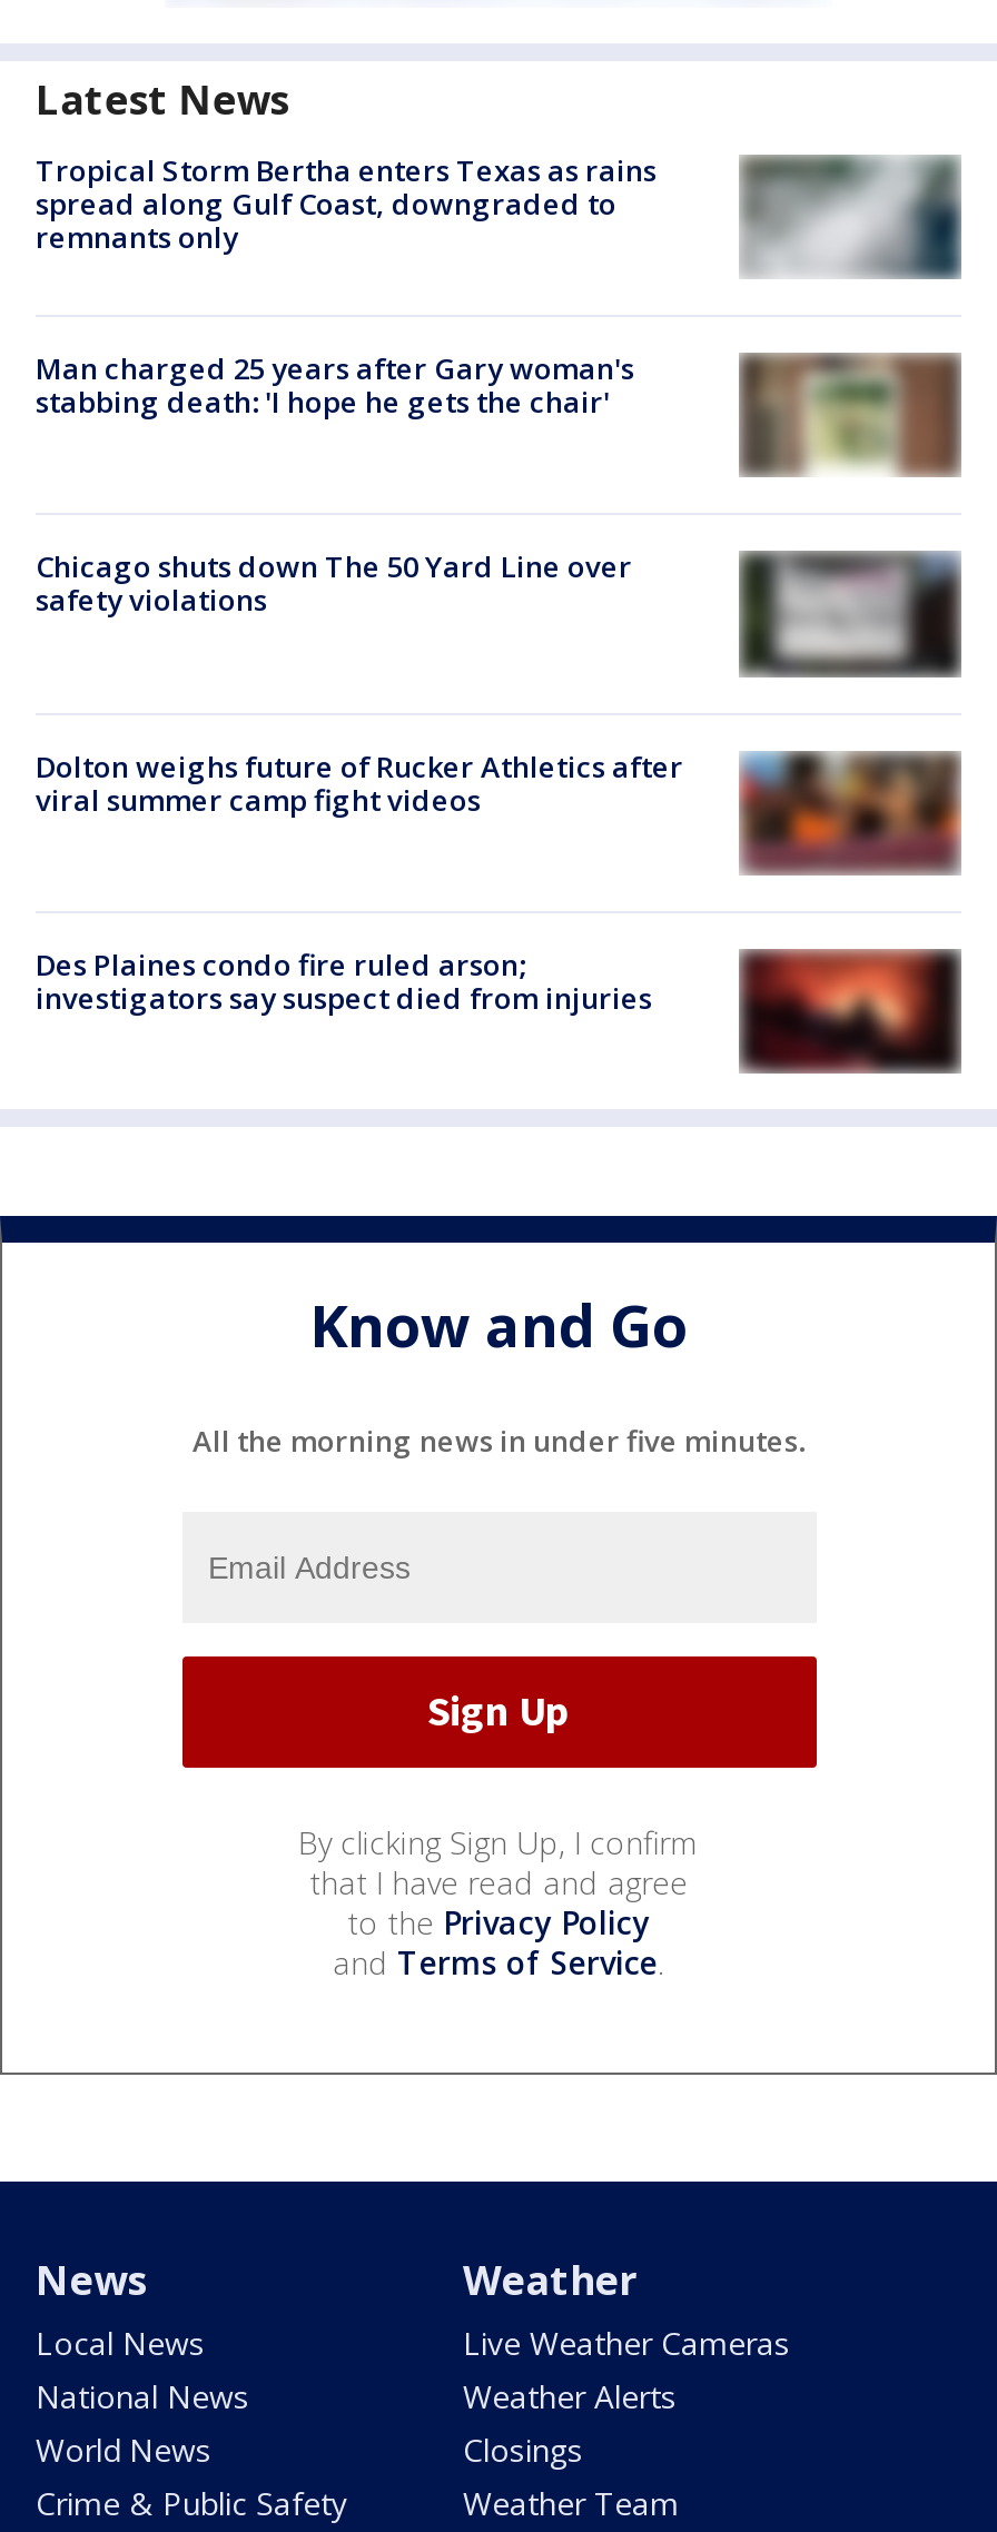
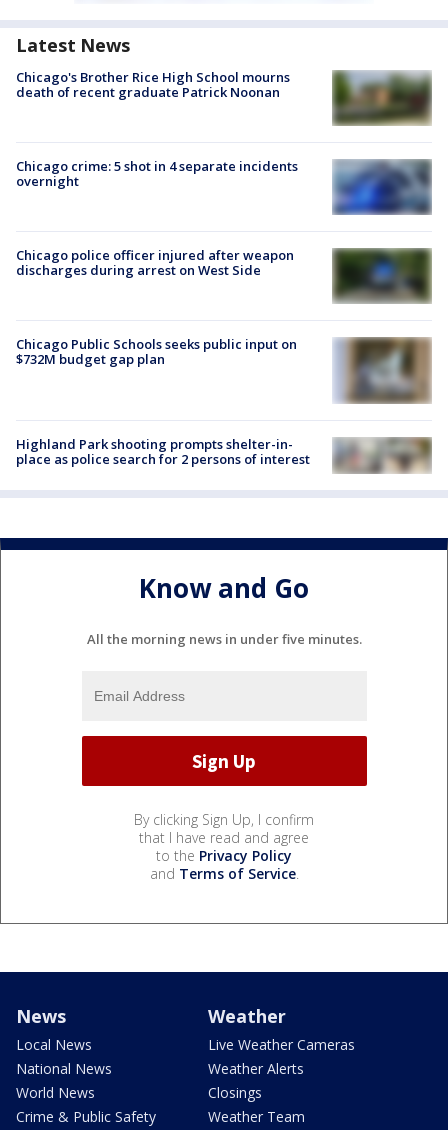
[36,150,657,256] Tropical Storm Bertha enters Texas as rains | spread along Gulf Coast, downgraded to | remnants only -> [16,68,290,101] Chicago's Brother Rice High School mourns | death of recent graduate Patrick Noonan
[743,155,957,277] [image] -> [333,71,432,126] [image]
[36,348,634,421] Man charged 25 years after Gary woman's | stabbing death: 'I hope he gets the chair' -> [16,157,298,190] Chicago crime: 5 shot in 4 separate incidents | overnight
[739,355,959,477] [image] -> [332,159,432,216] [image]
[36,547,632,620] Chicago shuts down The 50 Yard Line over | safety violations -> [16,246,294,279] Chicago police officer injured after weapon | discharges during arrest on West Side
[752,551,957,677] [image] -> [335,249,432,304] [image]
[36,745,959,898] [image] | Dolton weighs future of Rucker Athletics after | viral summer camp fight videos -> [16,335,432,405] [image] | Chicago Public Schools seeks public input on | $732M budget gap plan
[36,944,964,1074] [image] | Des Plaines condo fire ruled arson; | investigators say suspect died from injuries -> [16,427,432,474] [image] | Highland Park shooting prompts shelter-in- | place as police search for 2 persons of interest

